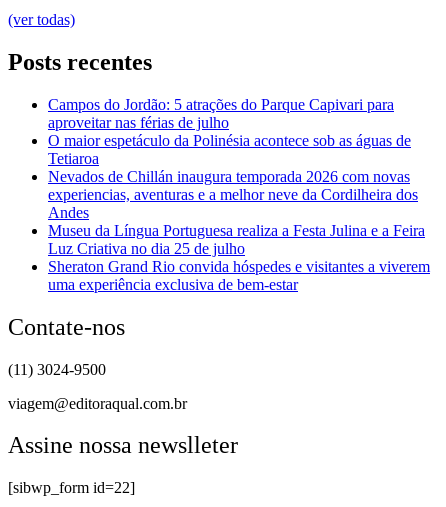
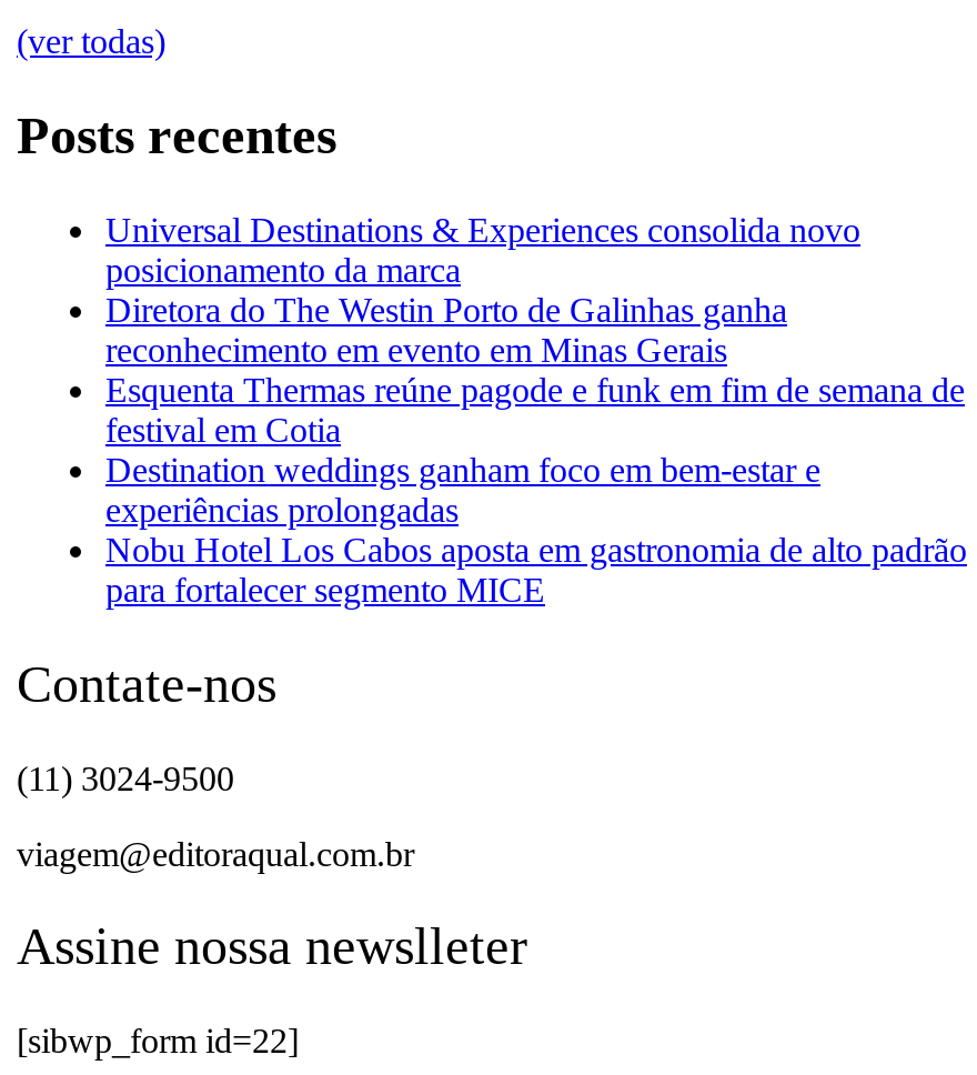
[48,96,430,293] Campos do Jordão: 5 atrações do Parque Capivari para | aproveitar nas férias de julho | O maior espetáculo da Polinésia acontece sob as águas de | Tetiaroa | Nevados de Chillán inaugura temporada 2026 com novas | experiencias, aventuras e a melhor neve da Cordilheira dos | Andes | Museu da Língua Portuguesa realiza a Festa Julina e a Feira | Luz Criativa no dia 25 de julho | Sheraton Grand Rio convida hóspedes e visitantes a viverem | uma experiência exclusiva de bem-estar -> [105,210,967,608] Universal Destinations & Experiences consolida novo | posicionamento da marca | Diretora do The Westin Porto de Galinhas ganha | reconhecimento em evento em Minas Gerais | Esquenta Thermas reúne pagode e funk em fim de semana de | festival em Cotia | Destination weddings ganham foco em bem-estar e | experiências prolongadas | Nobu Hotel Los Cabos aposta em gastronomia de alto padrão | para fortalecer segmento MICE

